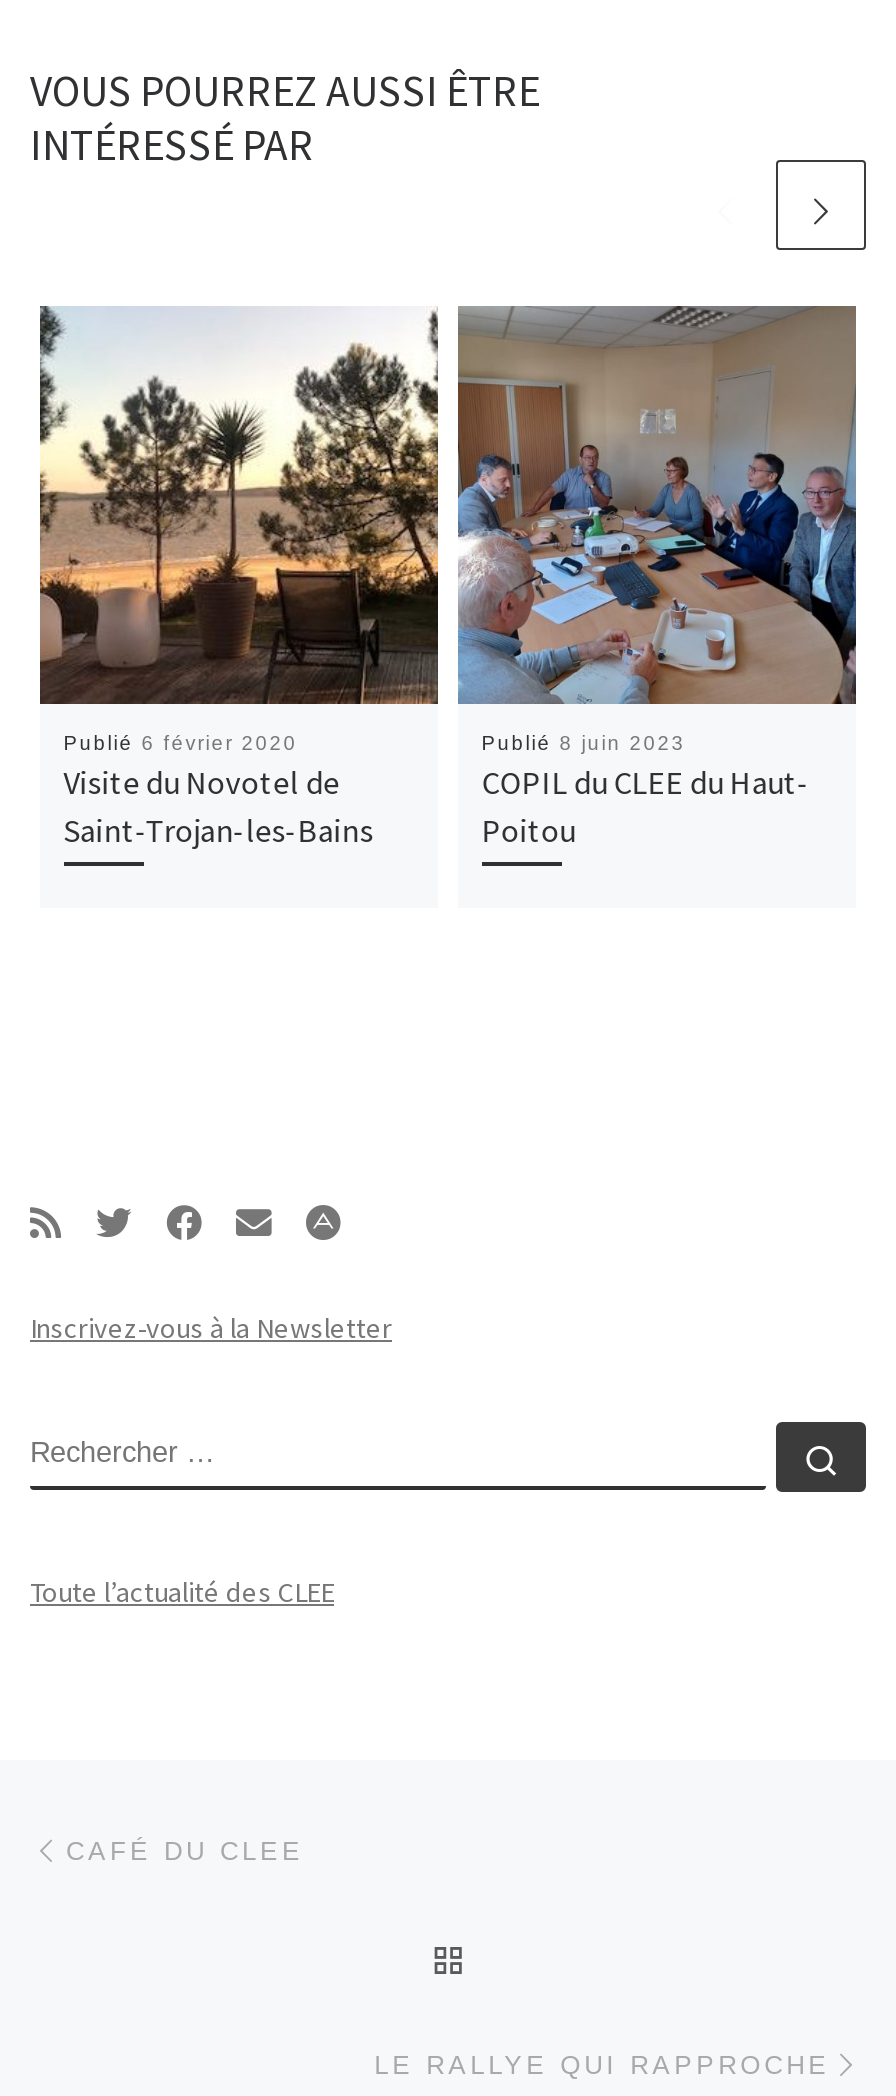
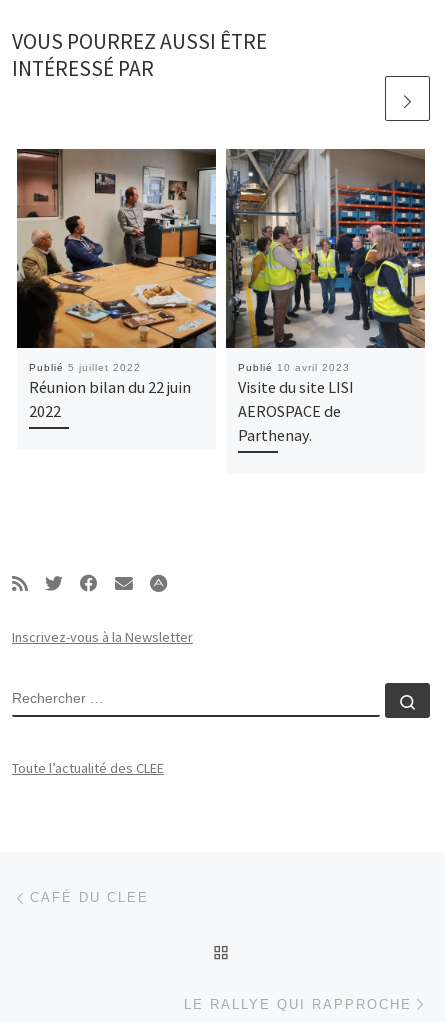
[38,304,440,850] [image] | Publié 6 février 2020 | Visite du Novotel de | Saint-Trojan-les-Bains -> [16,148,216,421] [image] | Publié 5 juillet 2022 | Réunion bilan du 22 juin | 2022
[456,306,858,850] [image] | Publié 8 juin 2023 | COPIL du CLEE du Haut- | Poitou -> [225,149,426,445] [image] | Publié 10 avril 2023 | Visite du site LISI | AEROSPACE de | Parthenay.

